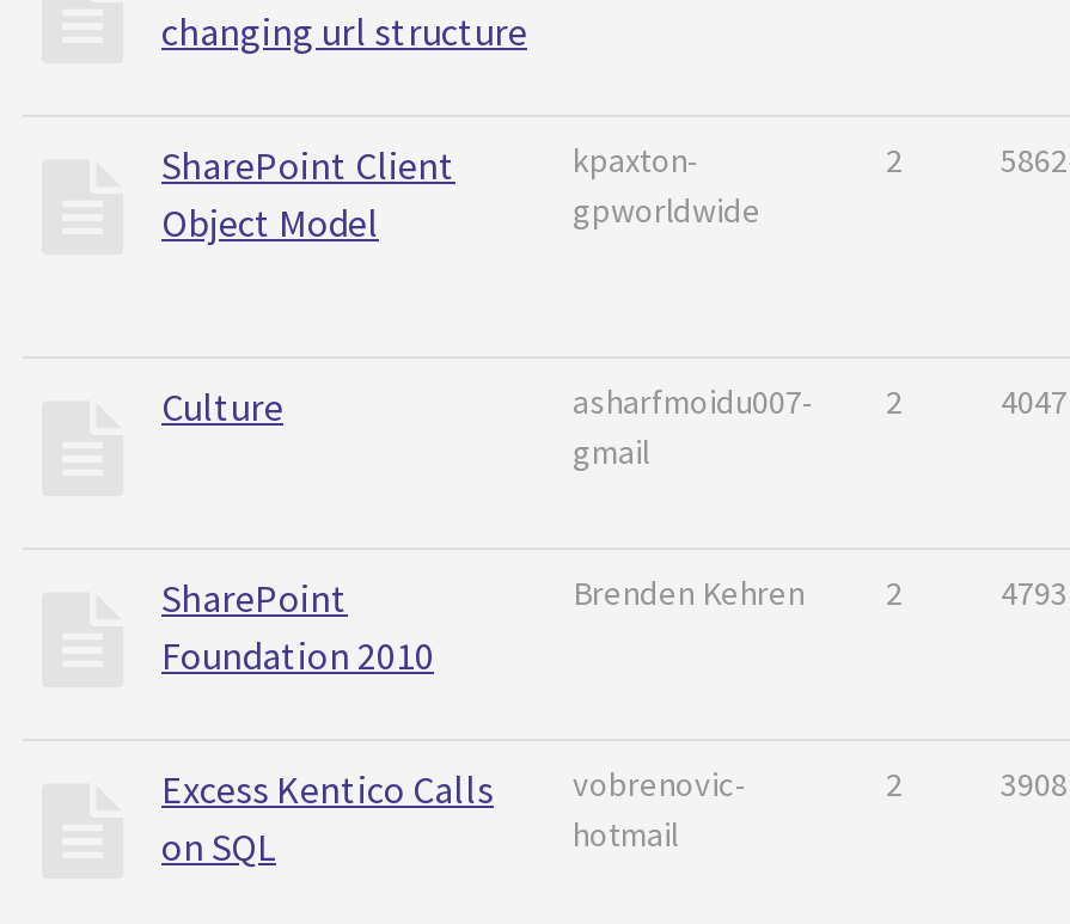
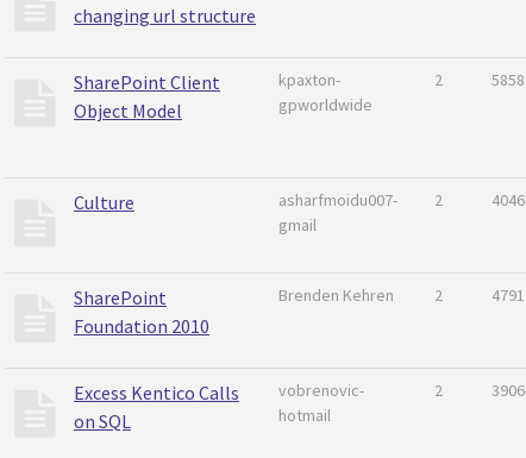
[1001,139,1068,182] 5862 -> [491,69,525,90] 5858
[1001,380,1068,423] 4047 -> [491,189,525,211] 4046
[1001,571,1068,614] 4793 -> [491,284,525,306] 4791
[1001,763,1068,806] 3908 -> [491,379,525,401] 3906

